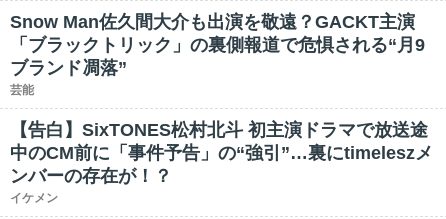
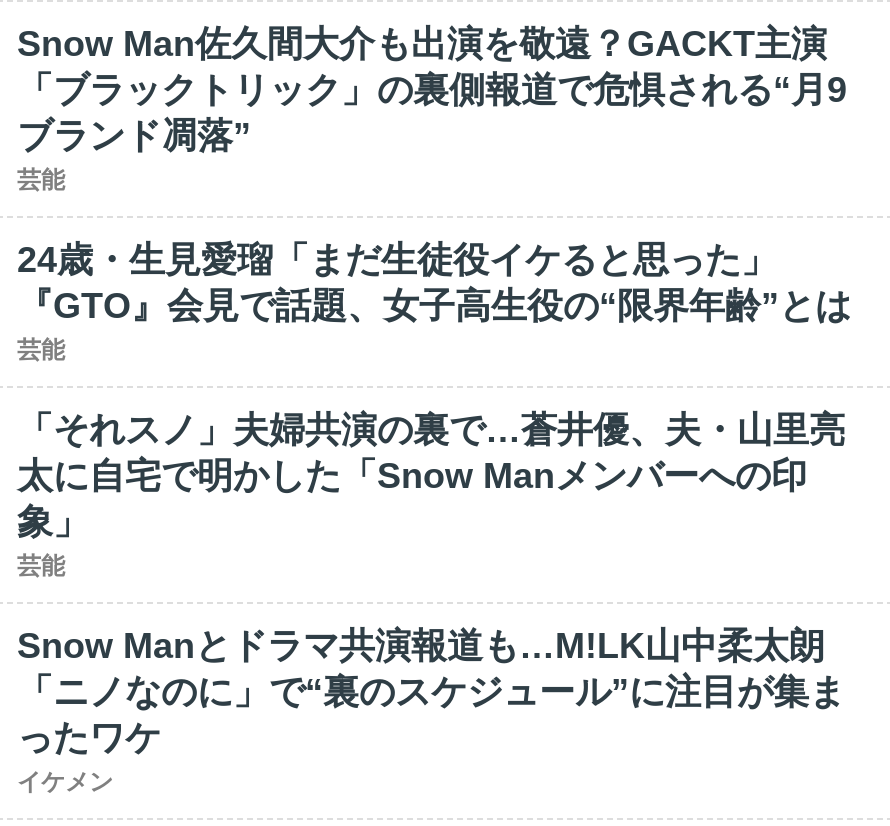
[10,120,433,186] 【告白】SixTONES松村北斗 初主演ドラマで放送途 | 中のCM前に「事件予告」の“強引”…裏にtimeleszメ | ンバーの存在が！？ -> [17,240,851,758] 24歳・生見愛瑠「まだ生徒役イケると思った」 | 『GTO』会見で話題、女子高生役の“限界年齢”とは | 芸能 | 「それスノ」夫婦共演の裏で…蒼井優、夫・山里亮 | 太に自宅で明かした「Snow Manメンバーへの印 | 象」 | 芸能 | Snow Manとドラマ共演報道も…M!LK山中柔太朗 | 「ニノなのに」で“裏のスケジュール”に注目が集ま | ったワケ

